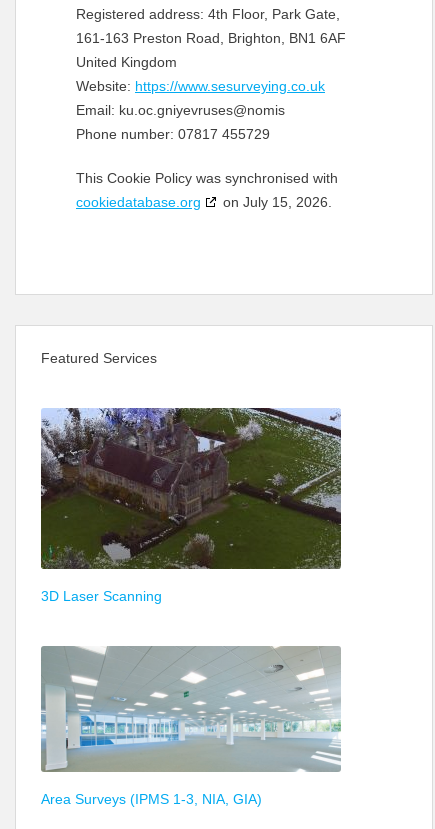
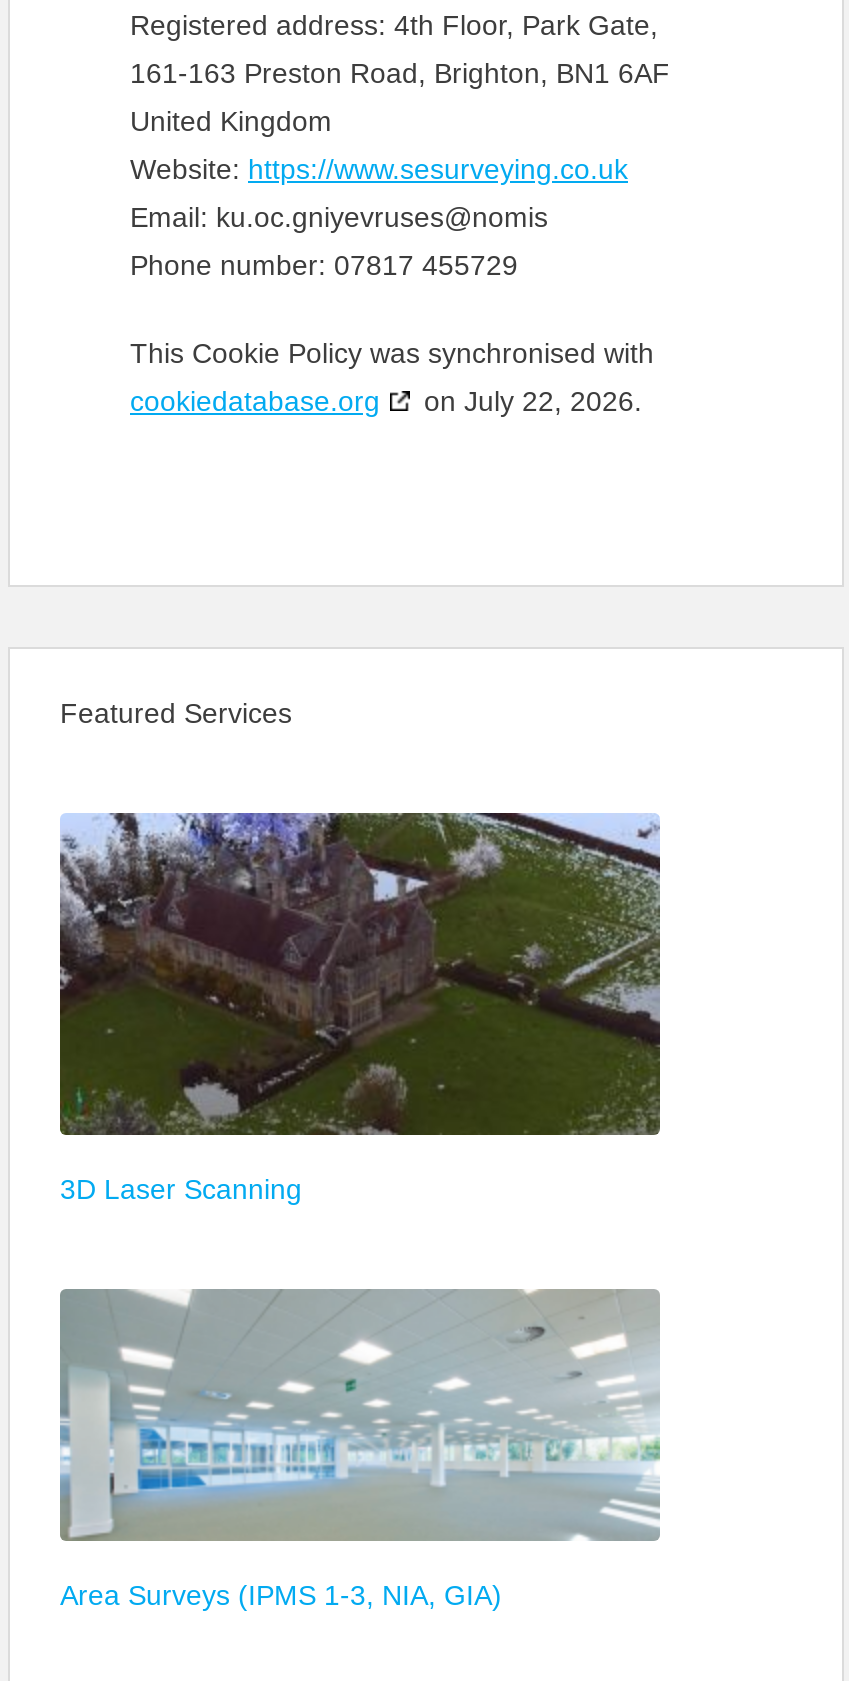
[76,194,332,210] cookiedatabase.org on July 15, 2026. -> [130,385,642,417] cookiedatabase.org on July 22, 2026.

